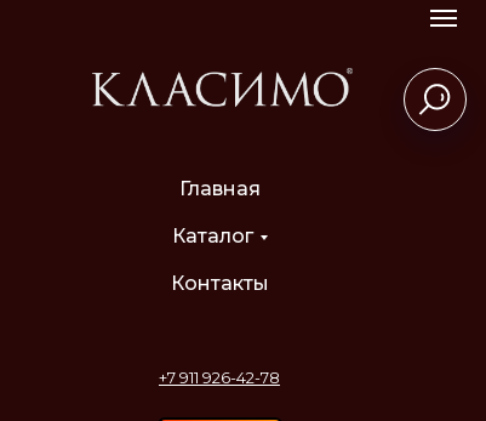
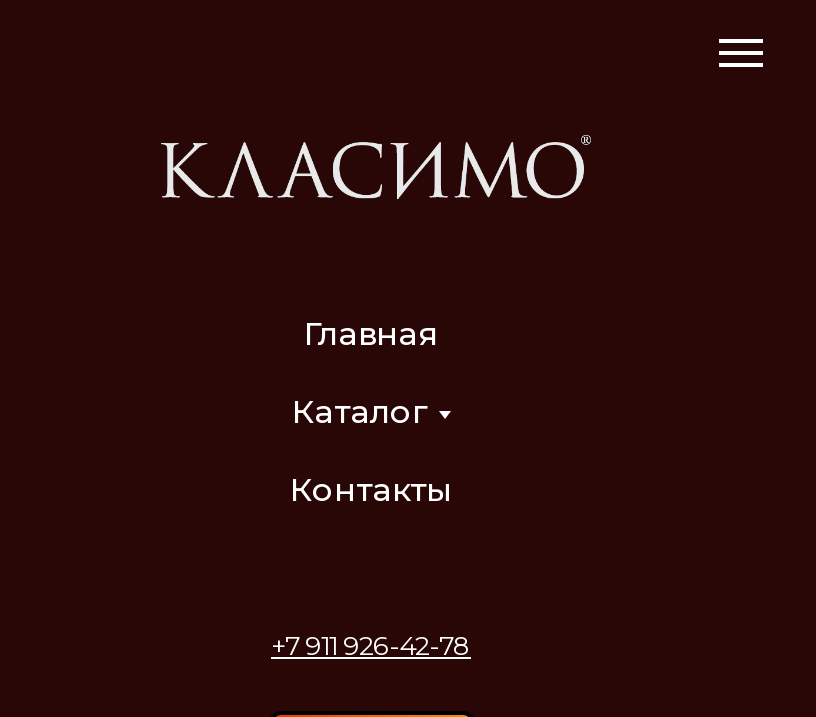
[402,67,468,132] [image] -> none

